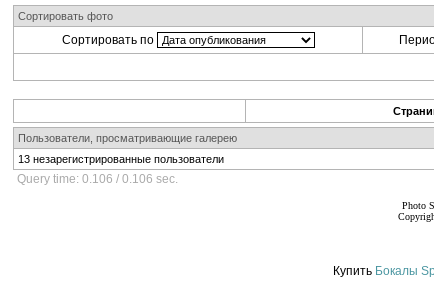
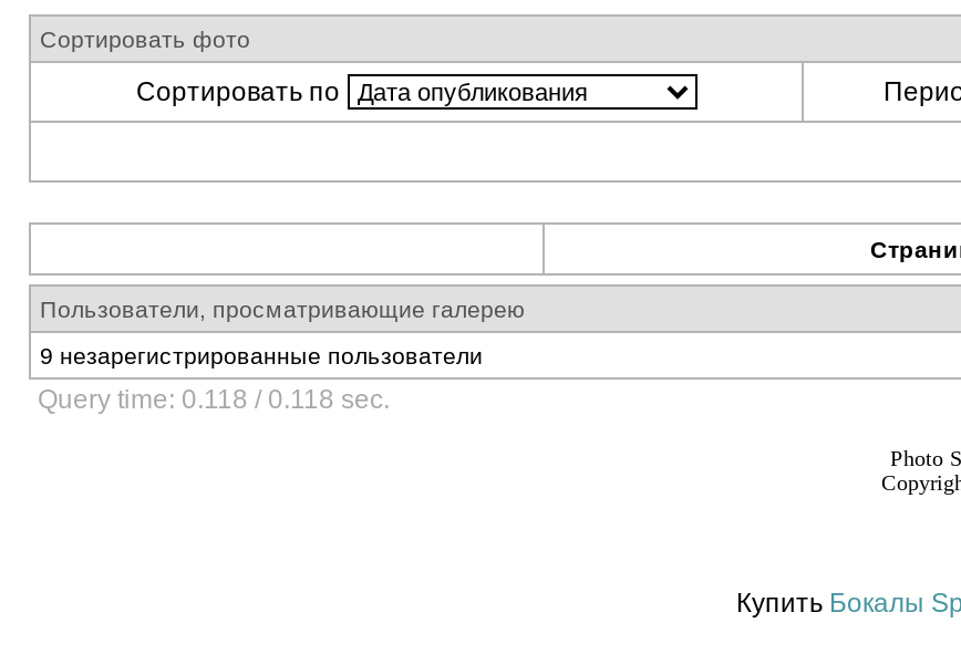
[18,153,224,165] 13 незарегистрированные пользователи -> [40,342,483,368] 9 незарегистрированные пользователи
[17,172,178,186] Query time: 0.106 / 0.106 sec. -> [38,384,390,415] Query time: 0.118 / 0.118 sec.

